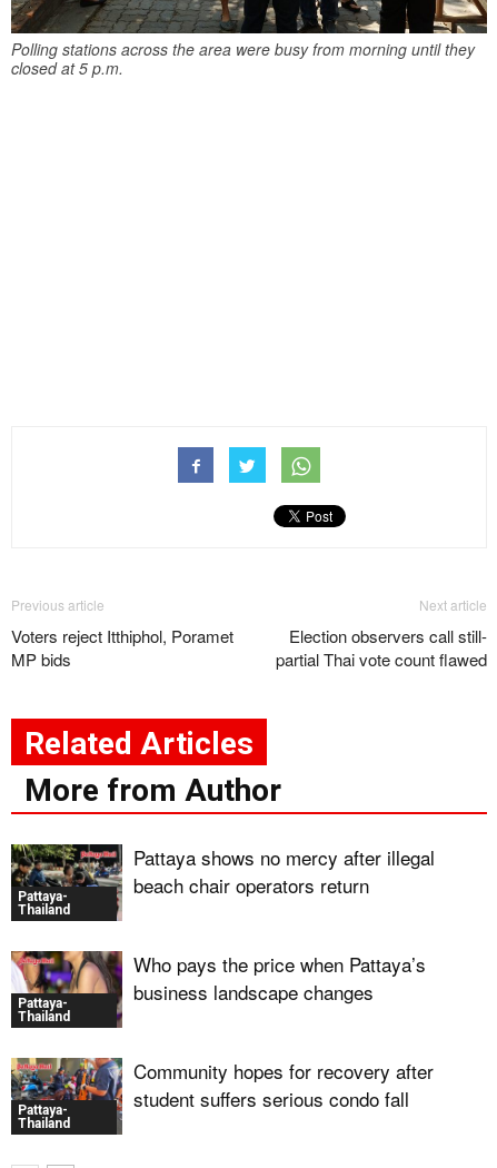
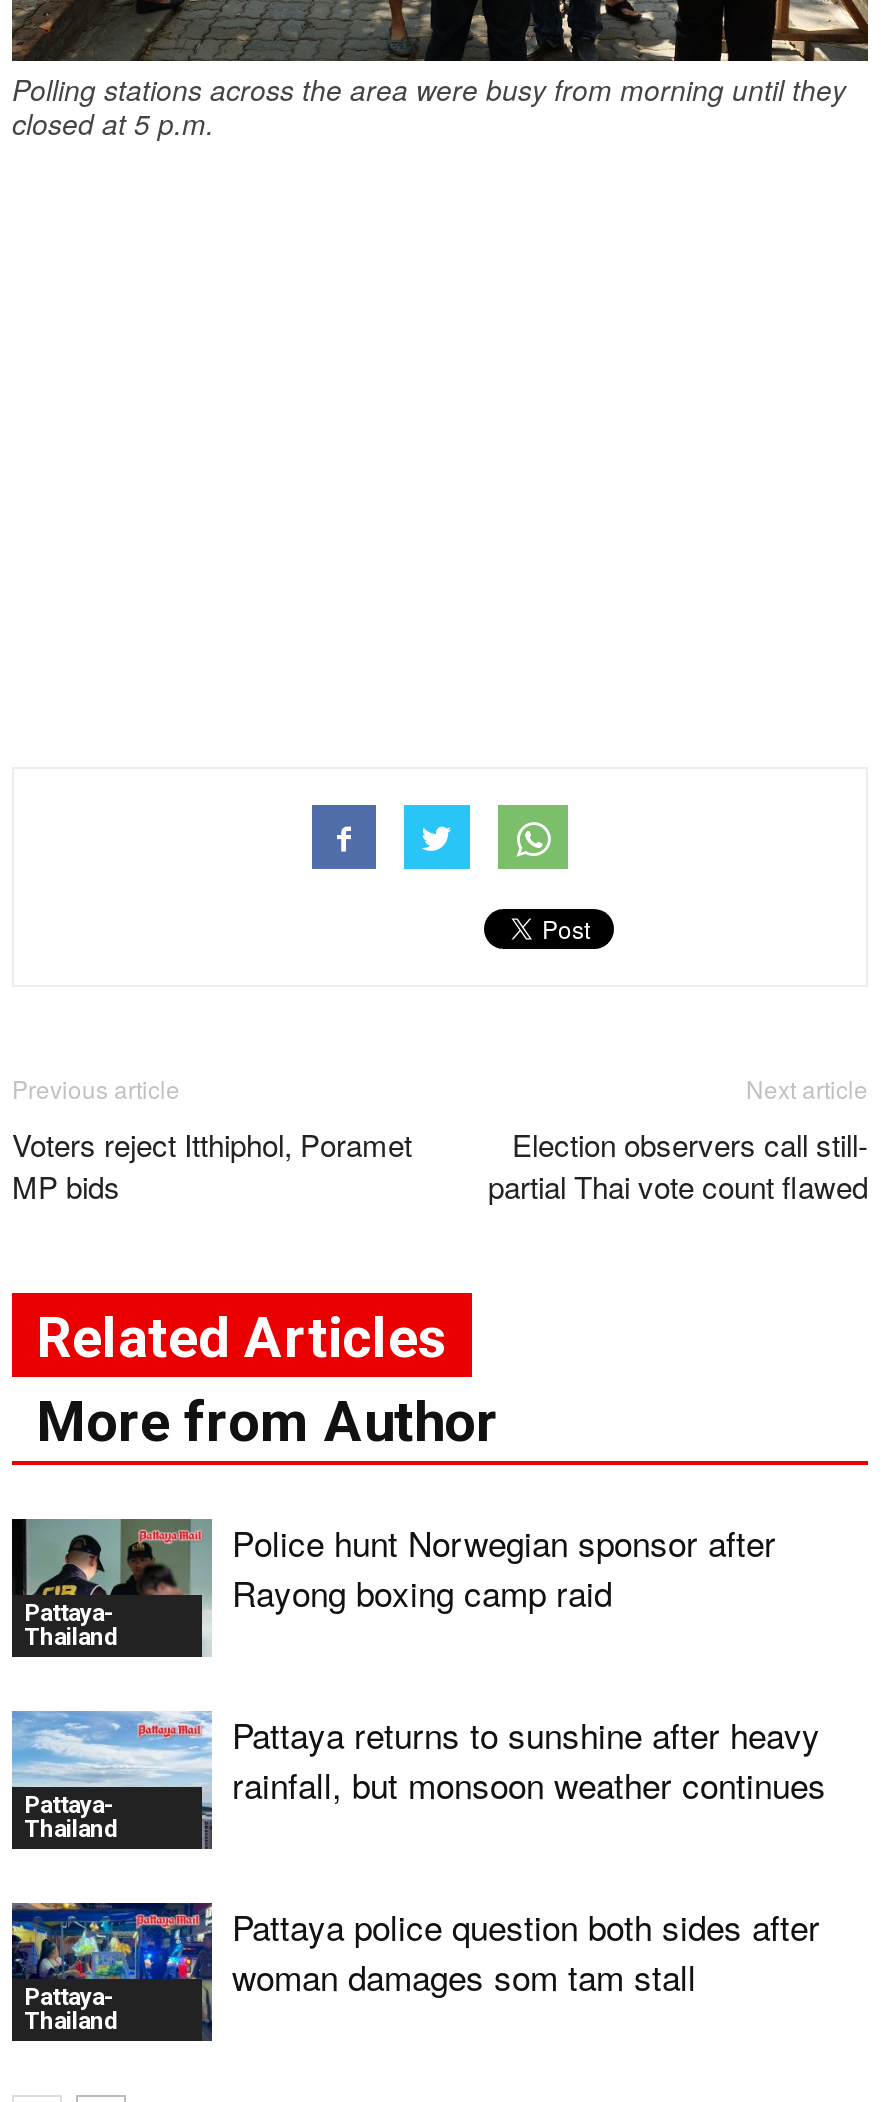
[10,843,435,919] [image] | Pattaya shows no mercy after illegal | beach chair operators return -> [12,1517,776,1658] [image] | Police hunt Norwegian sponsor after | Rayong boxing camp raid
[10,950,426,1006] [image] | Who pays the price when Pattaya’s | business landscape changes -> [10,1709,826,1809] [image] | Pattaya returns to sunshine after heavy | rainfall, but monsoon weather continues
[11,1057,434,1113] [image] | Community hopes for recovery after | student suffers serious condo fall -> [10,1901,820,2001] [image] | Pattaya police question both sides after | woman damages som tam stall

